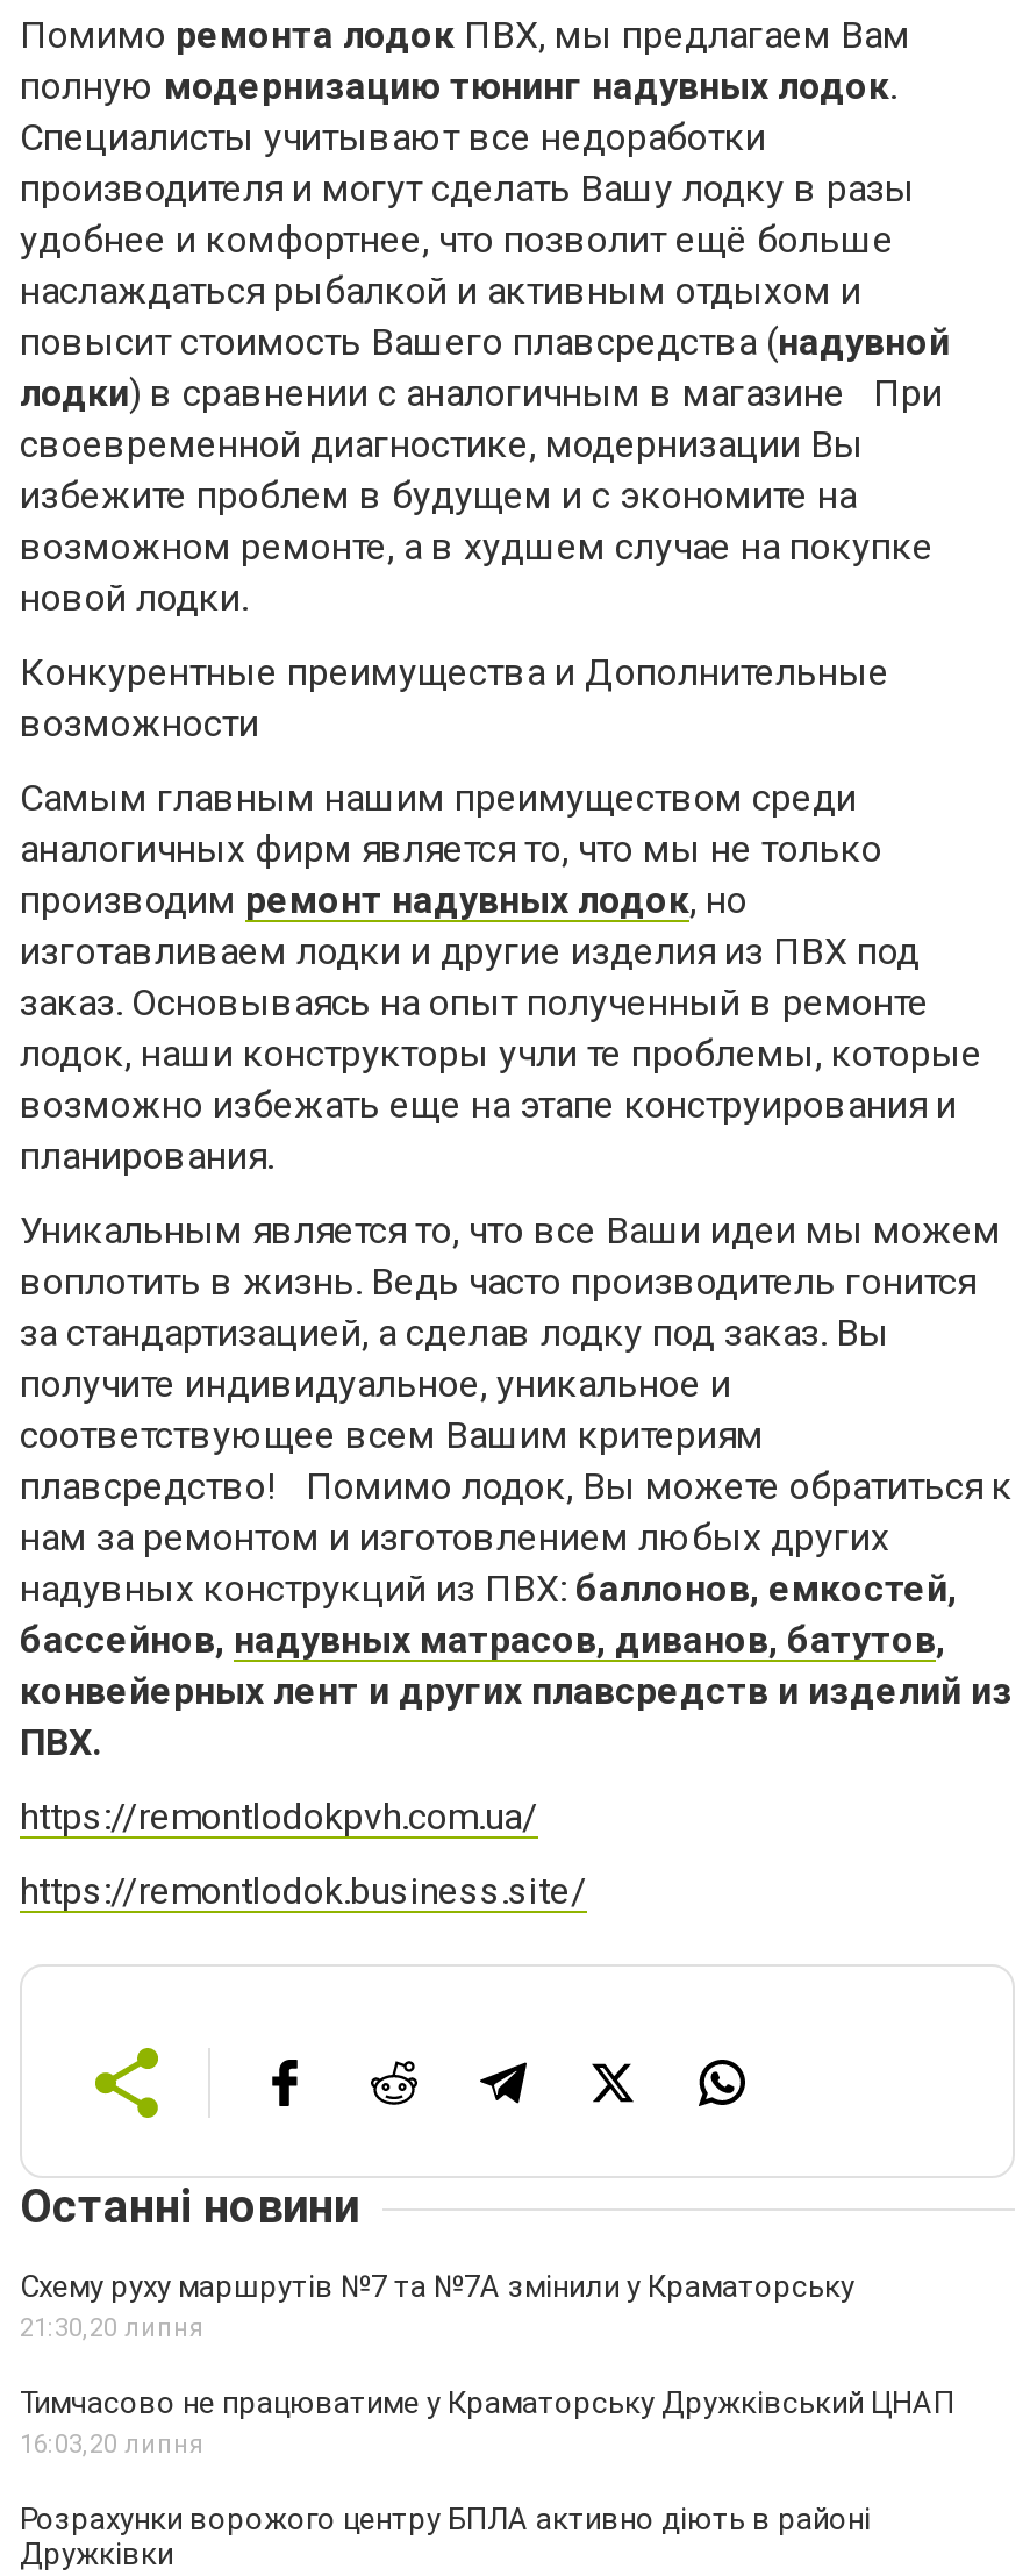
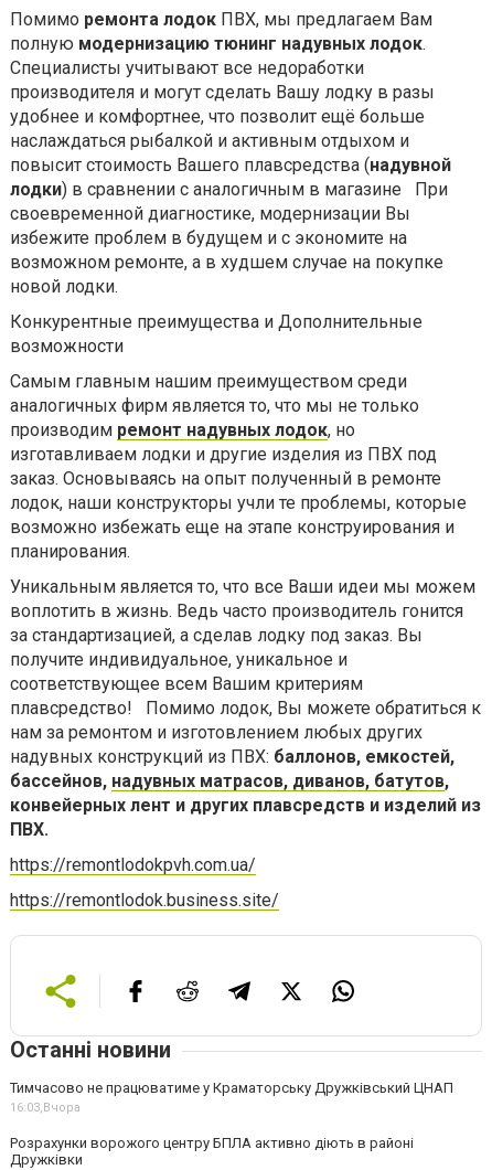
[20,2269,854,2343] Схему руху маршрутів №7 та №7А змінили у Краматорську | 21:30,20 липня -> none
[20,2429,203,2460] 16:03,20 липня -> [10,1100,81,1115] 16:03,Вчора

